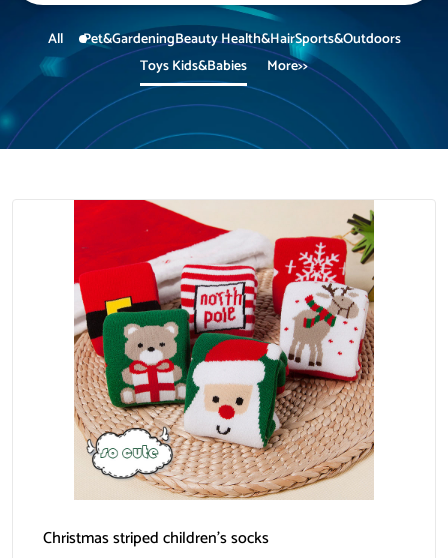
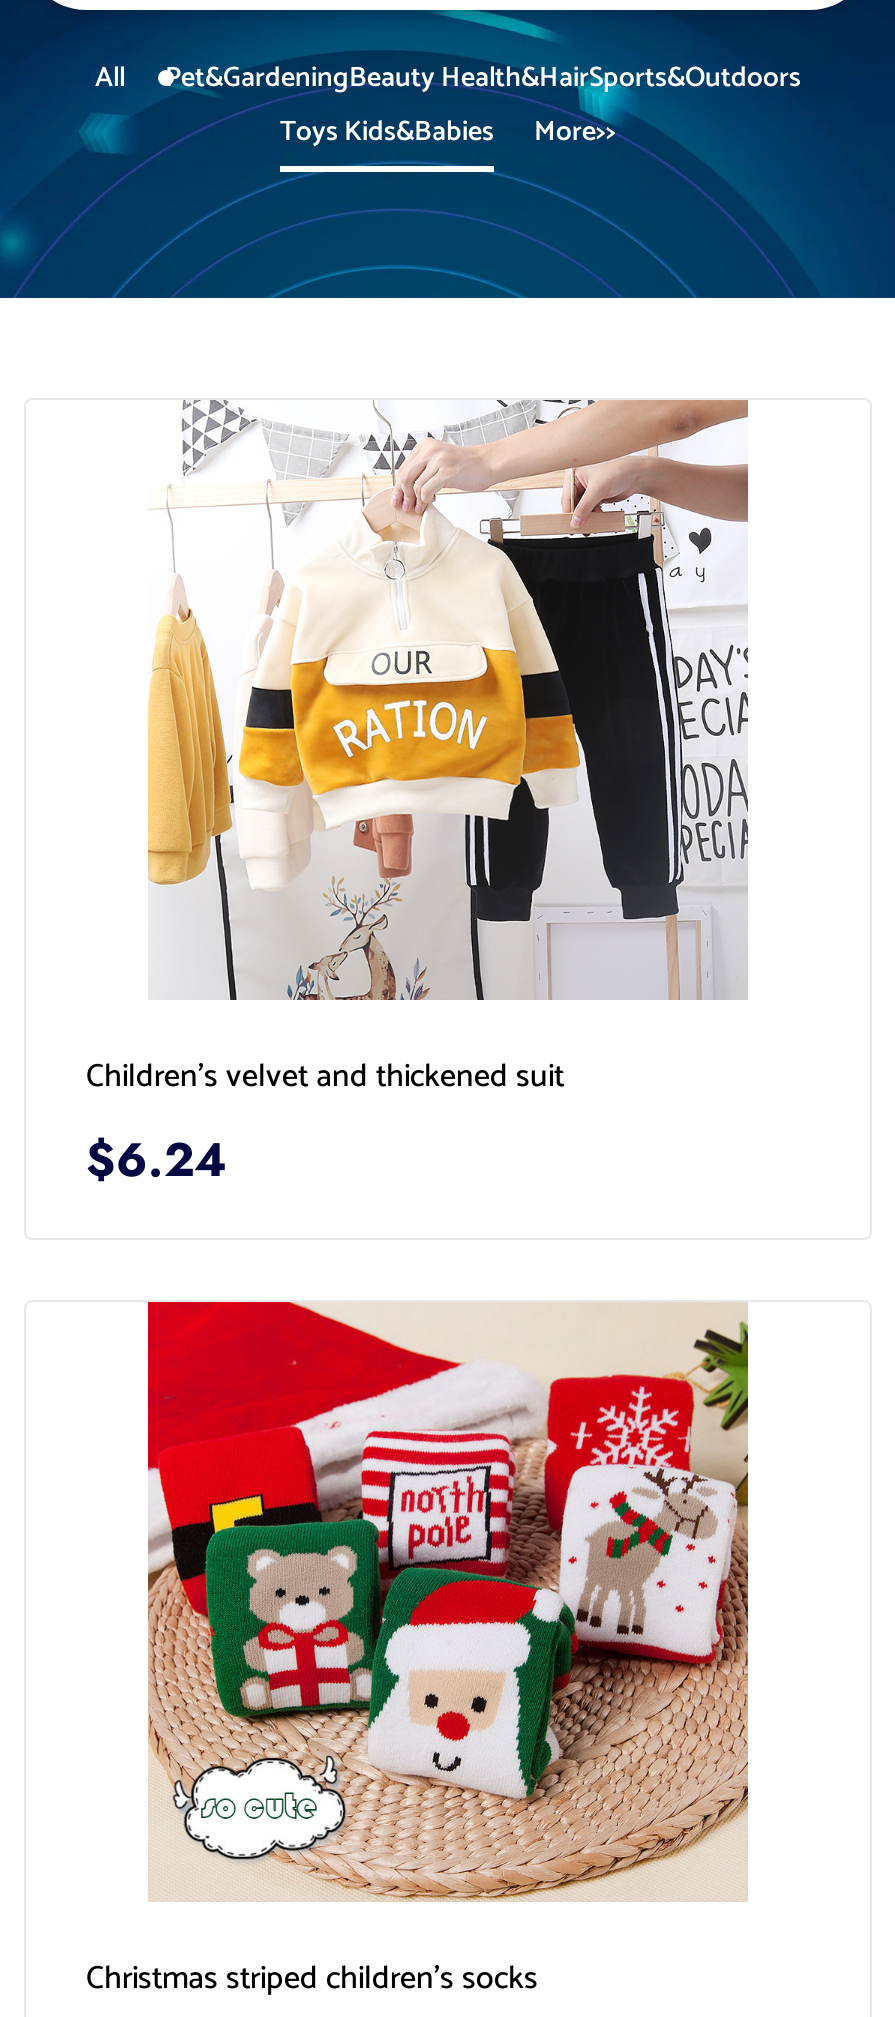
none -> [86,398,748,1194] [image] | Children's velvet and thickened suit | $6.24

